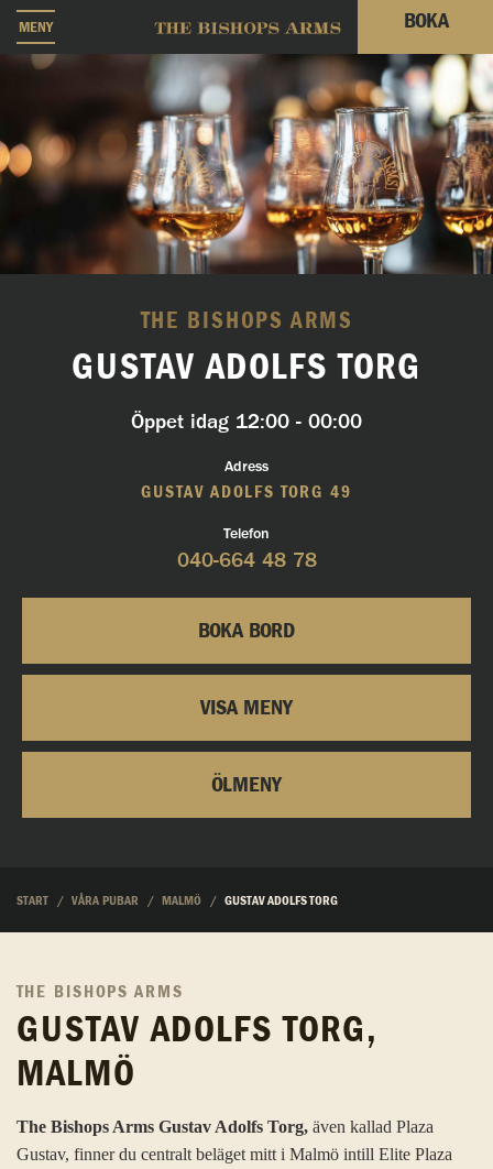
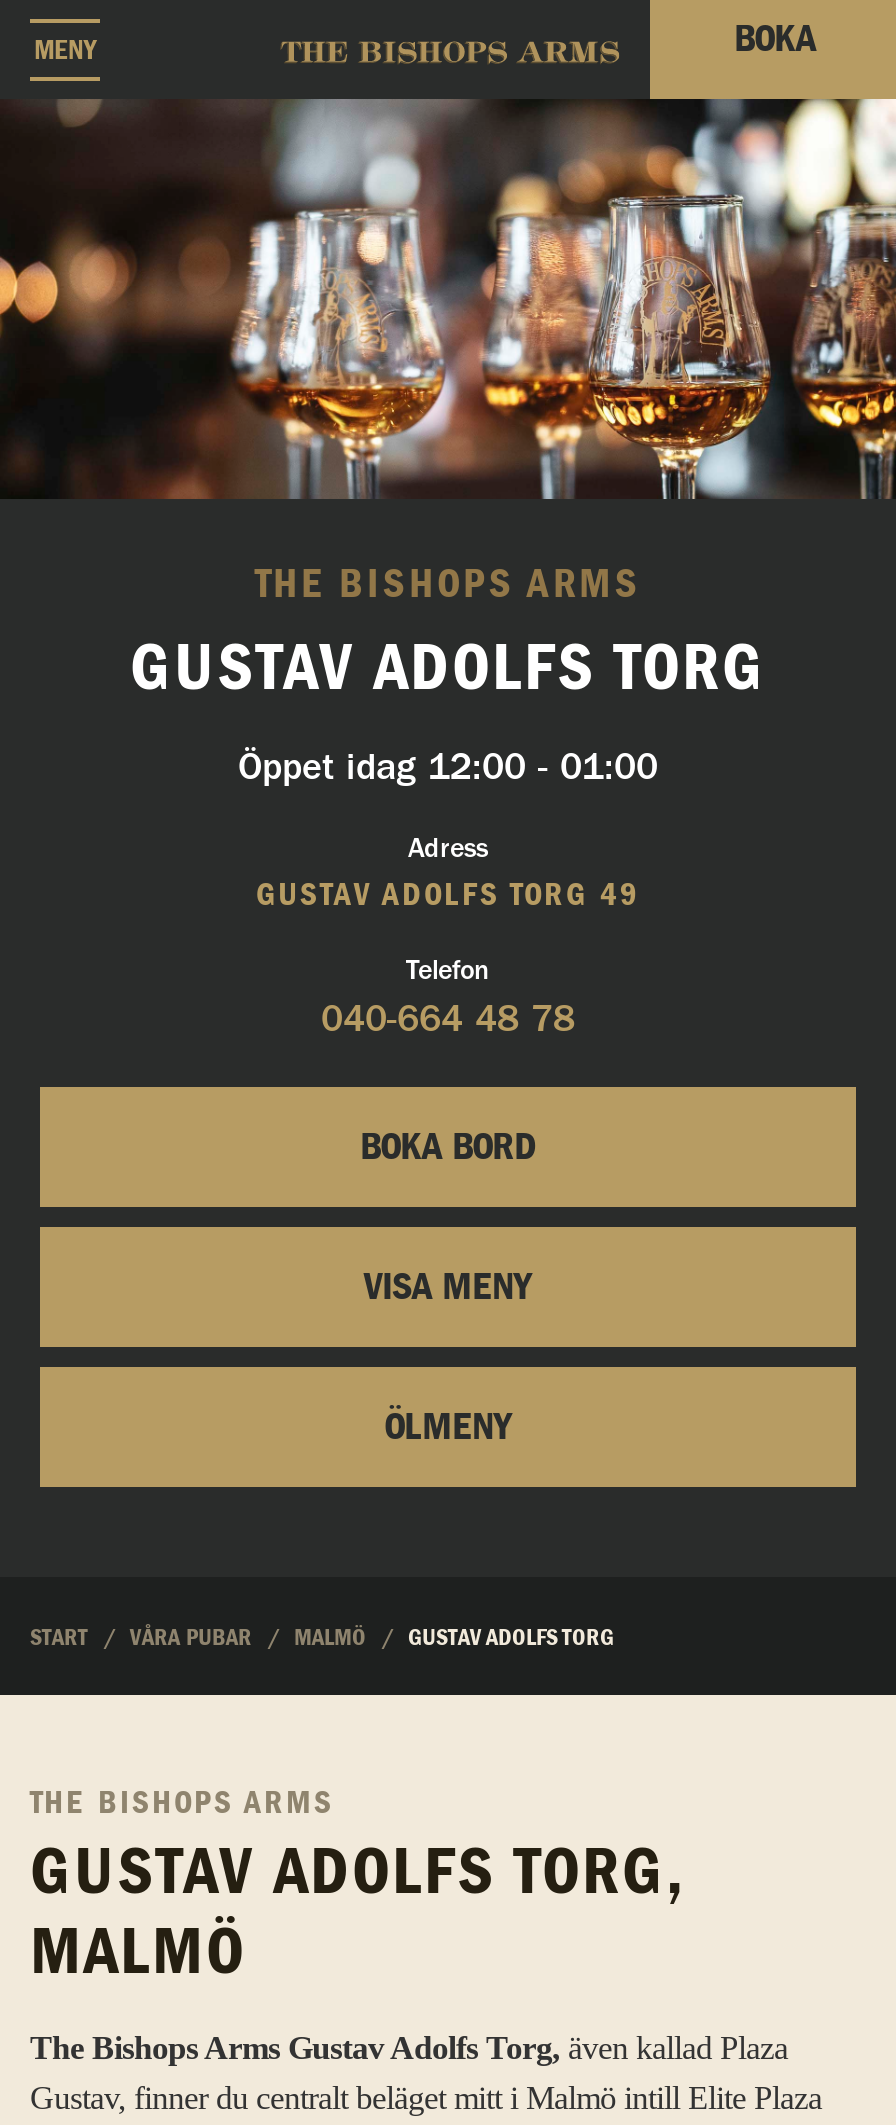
[131,409,362,434] Öppet idag 12:00 - 00:00 -> [238,745,658,789] Öppet idag 12:00 - 01:00

